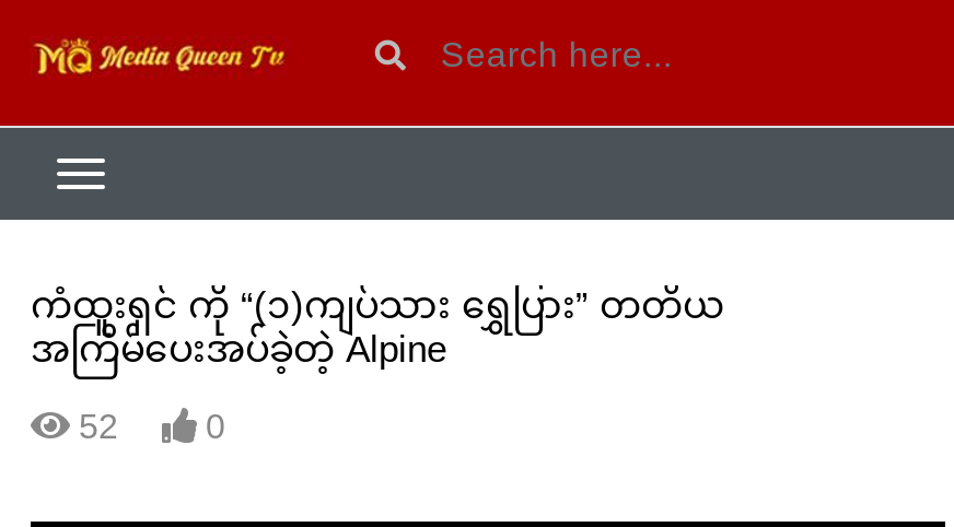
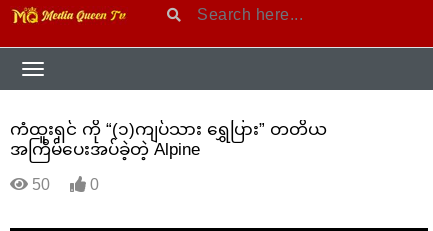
[79,408,127,445] 52 -> [32,176,54,193] 50

